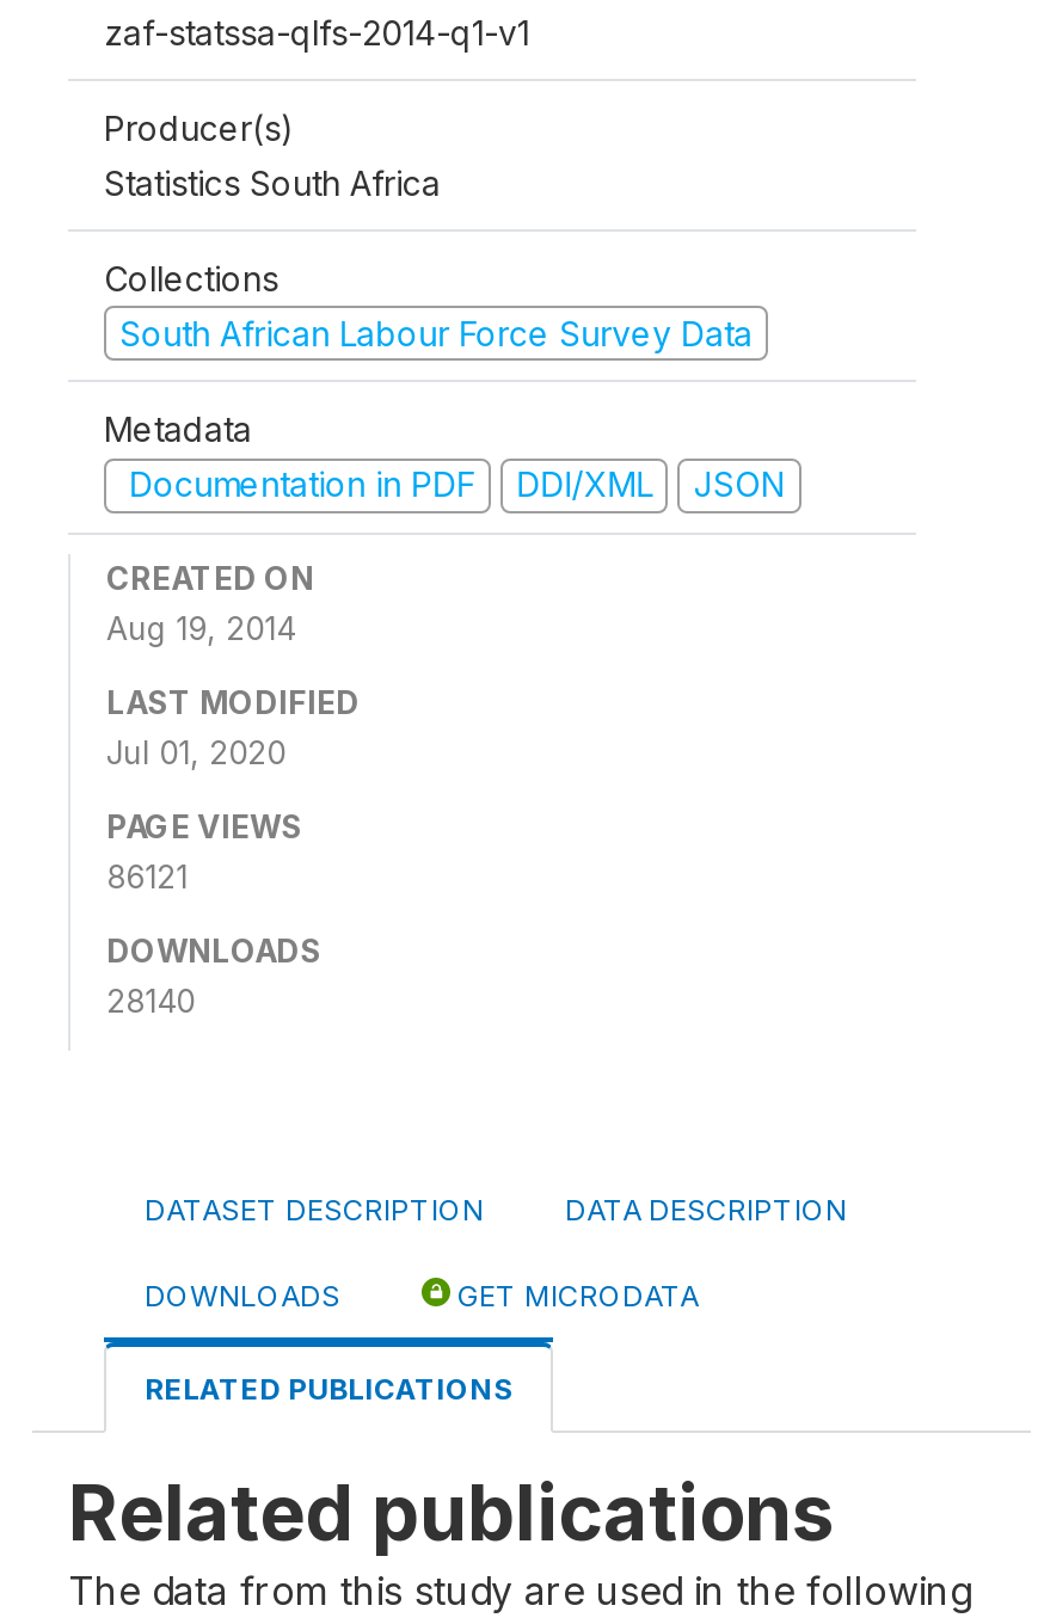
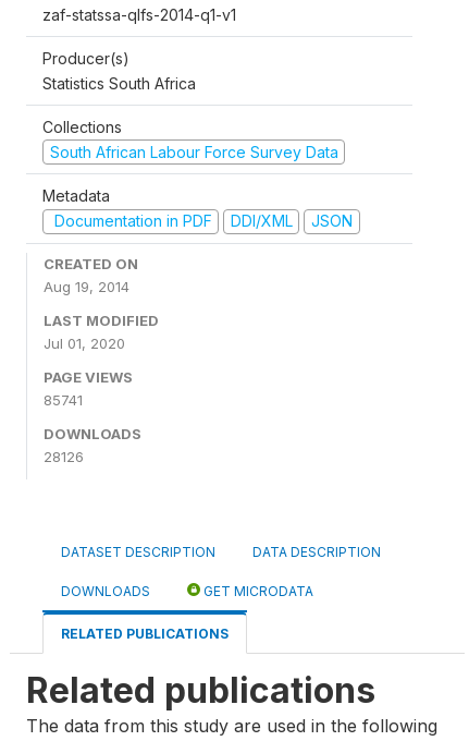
[106,857,188,895] 86121 -> [44,391,83,408] 85741
[106,981,195,1019] 28140 -> [44,448,84,465] 28126

